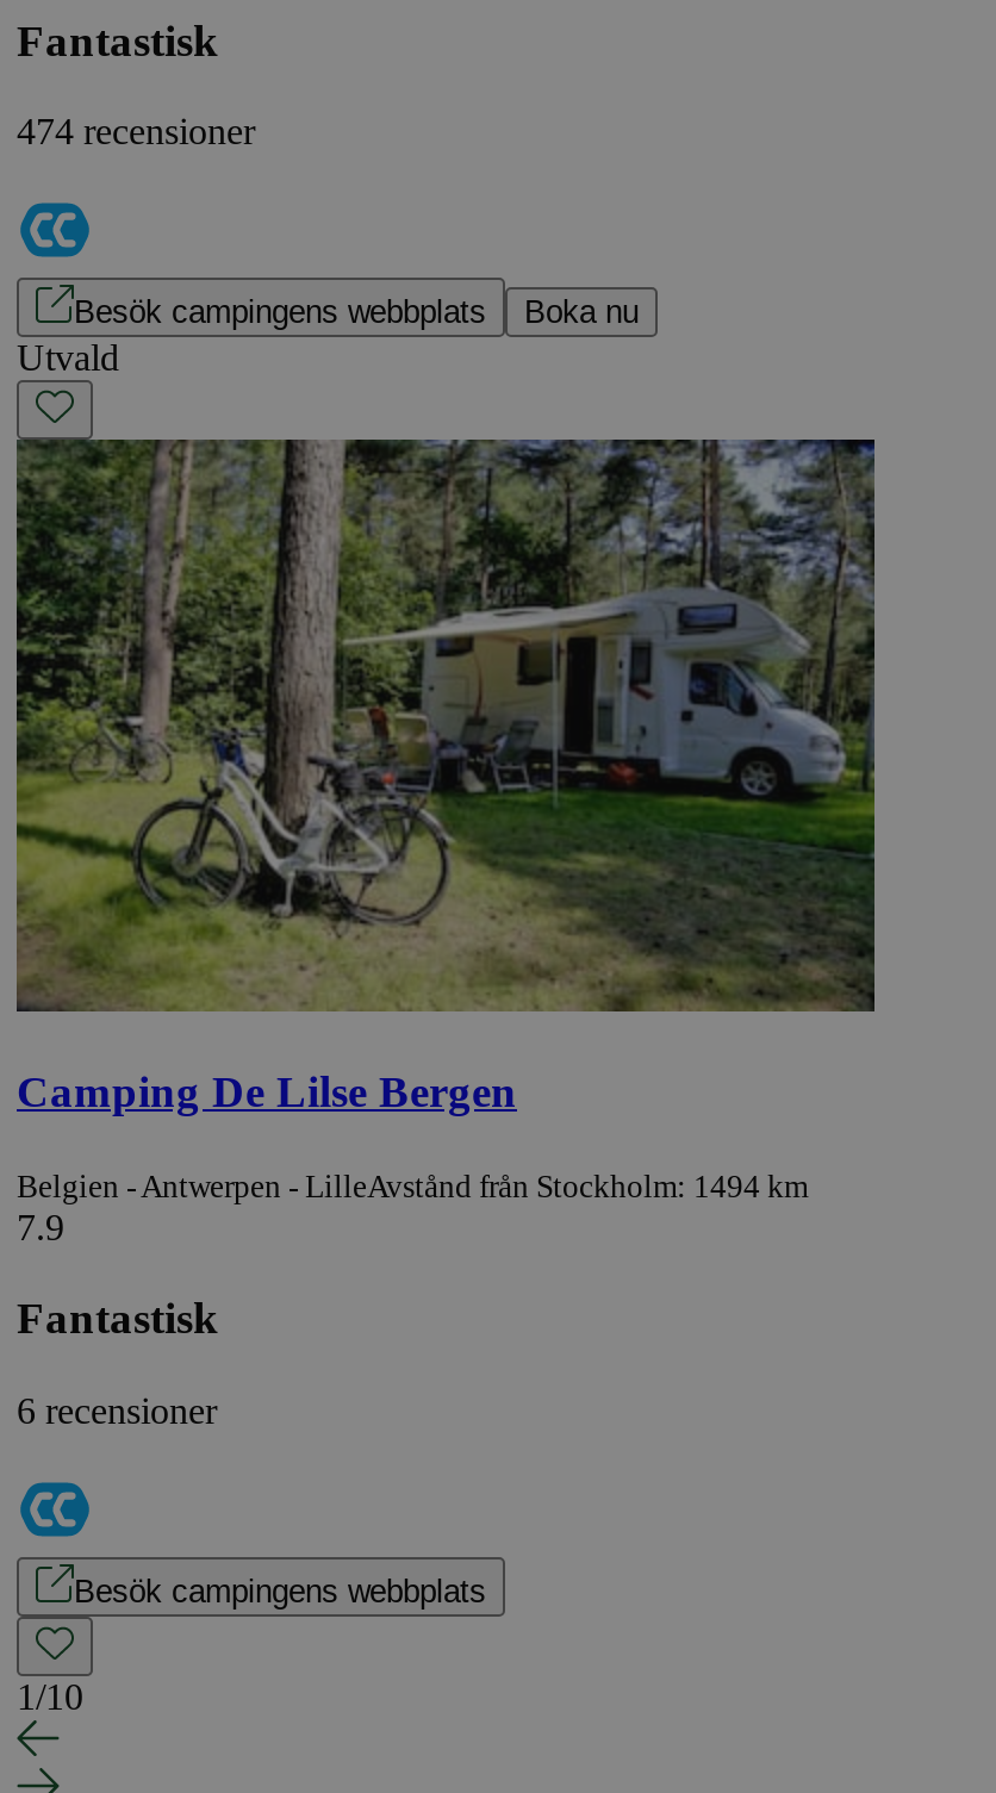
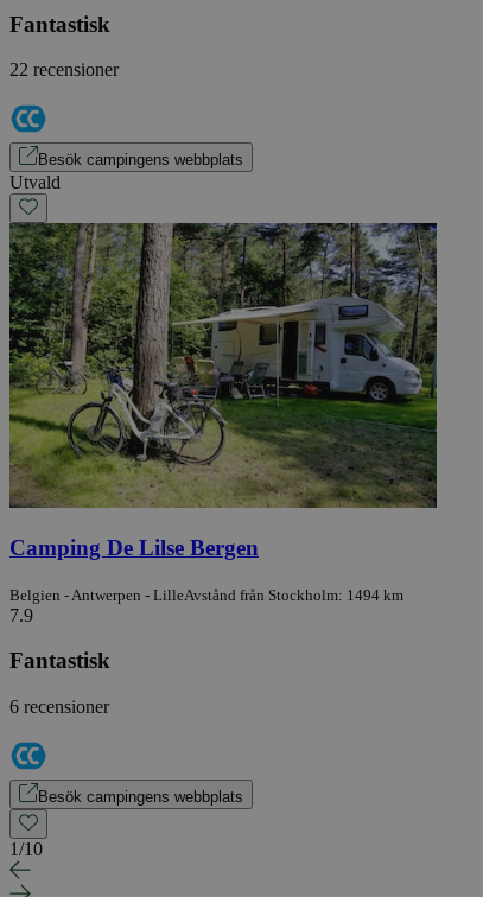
[17,111,255,152] 474 recensioner -> [9,60,119,80] 22 recensioner
[524,295,639,330] Boka nu -> none

